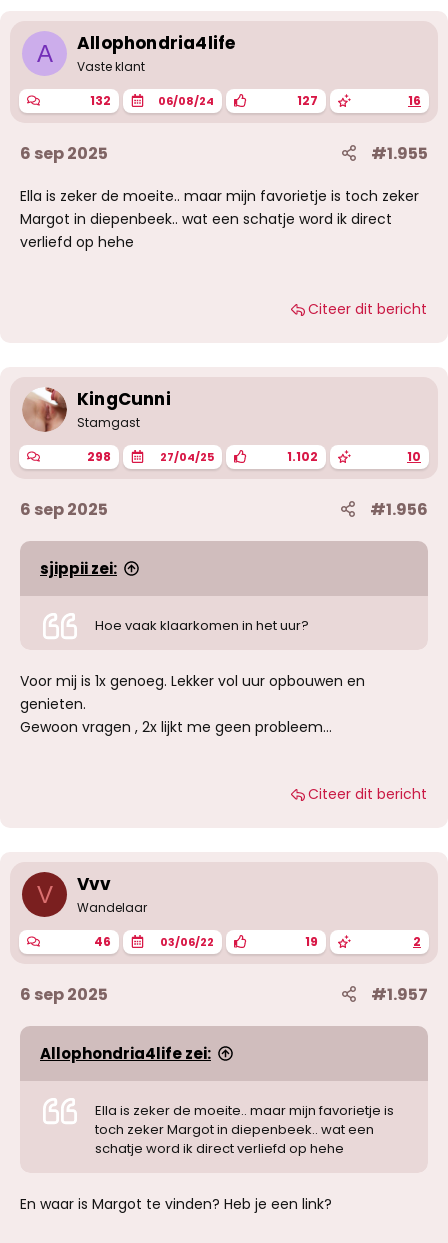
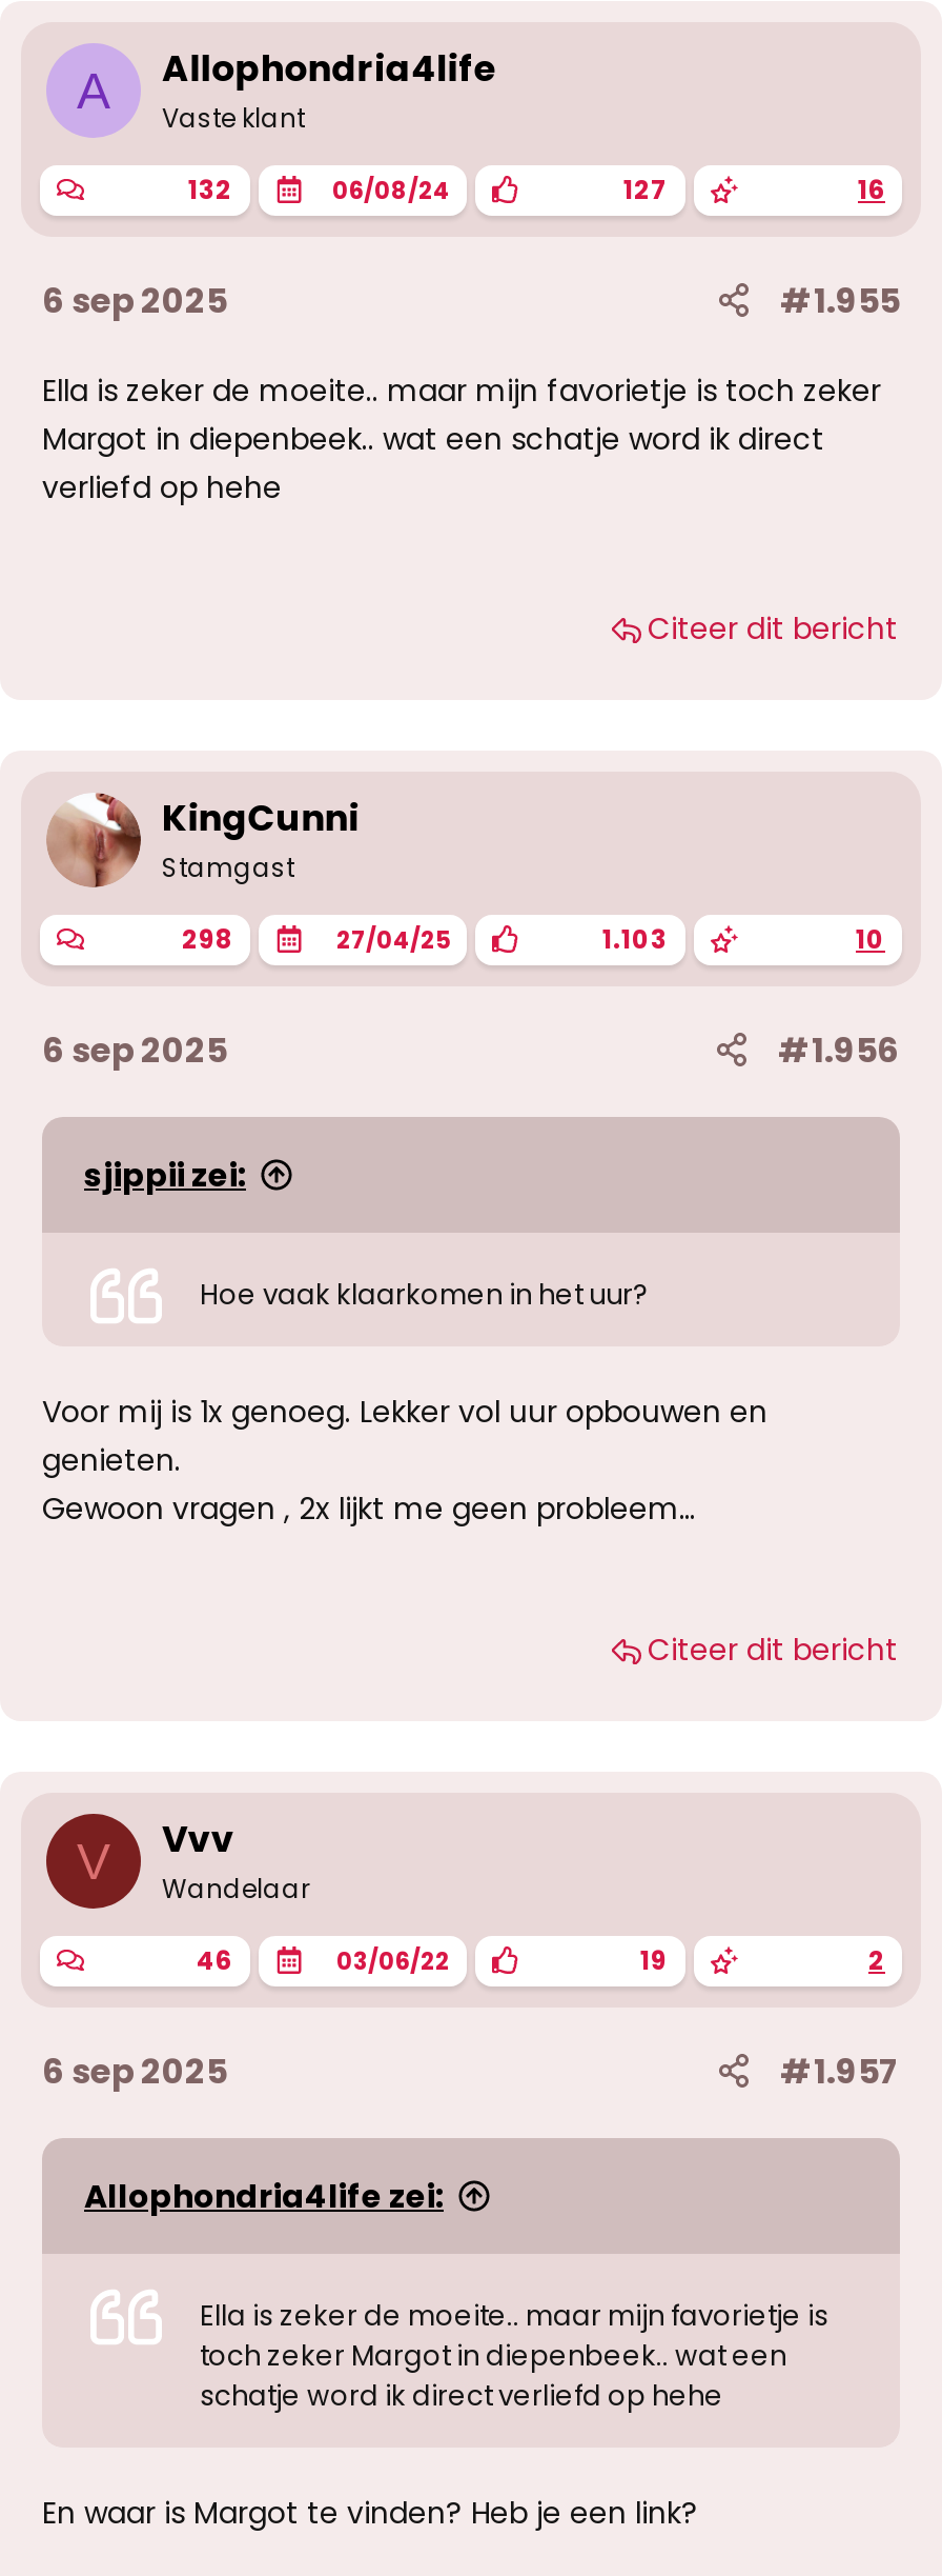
[286,448,317,465] 1.102 -> [602,921,668,957] 1.103

